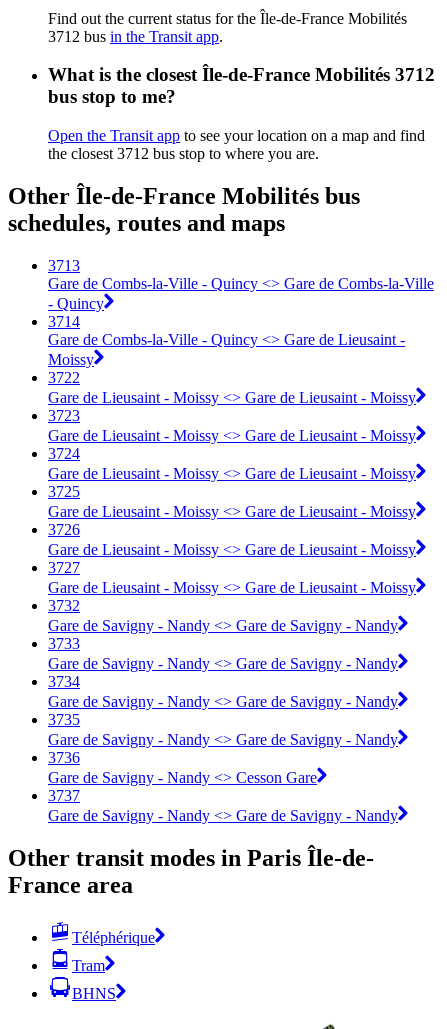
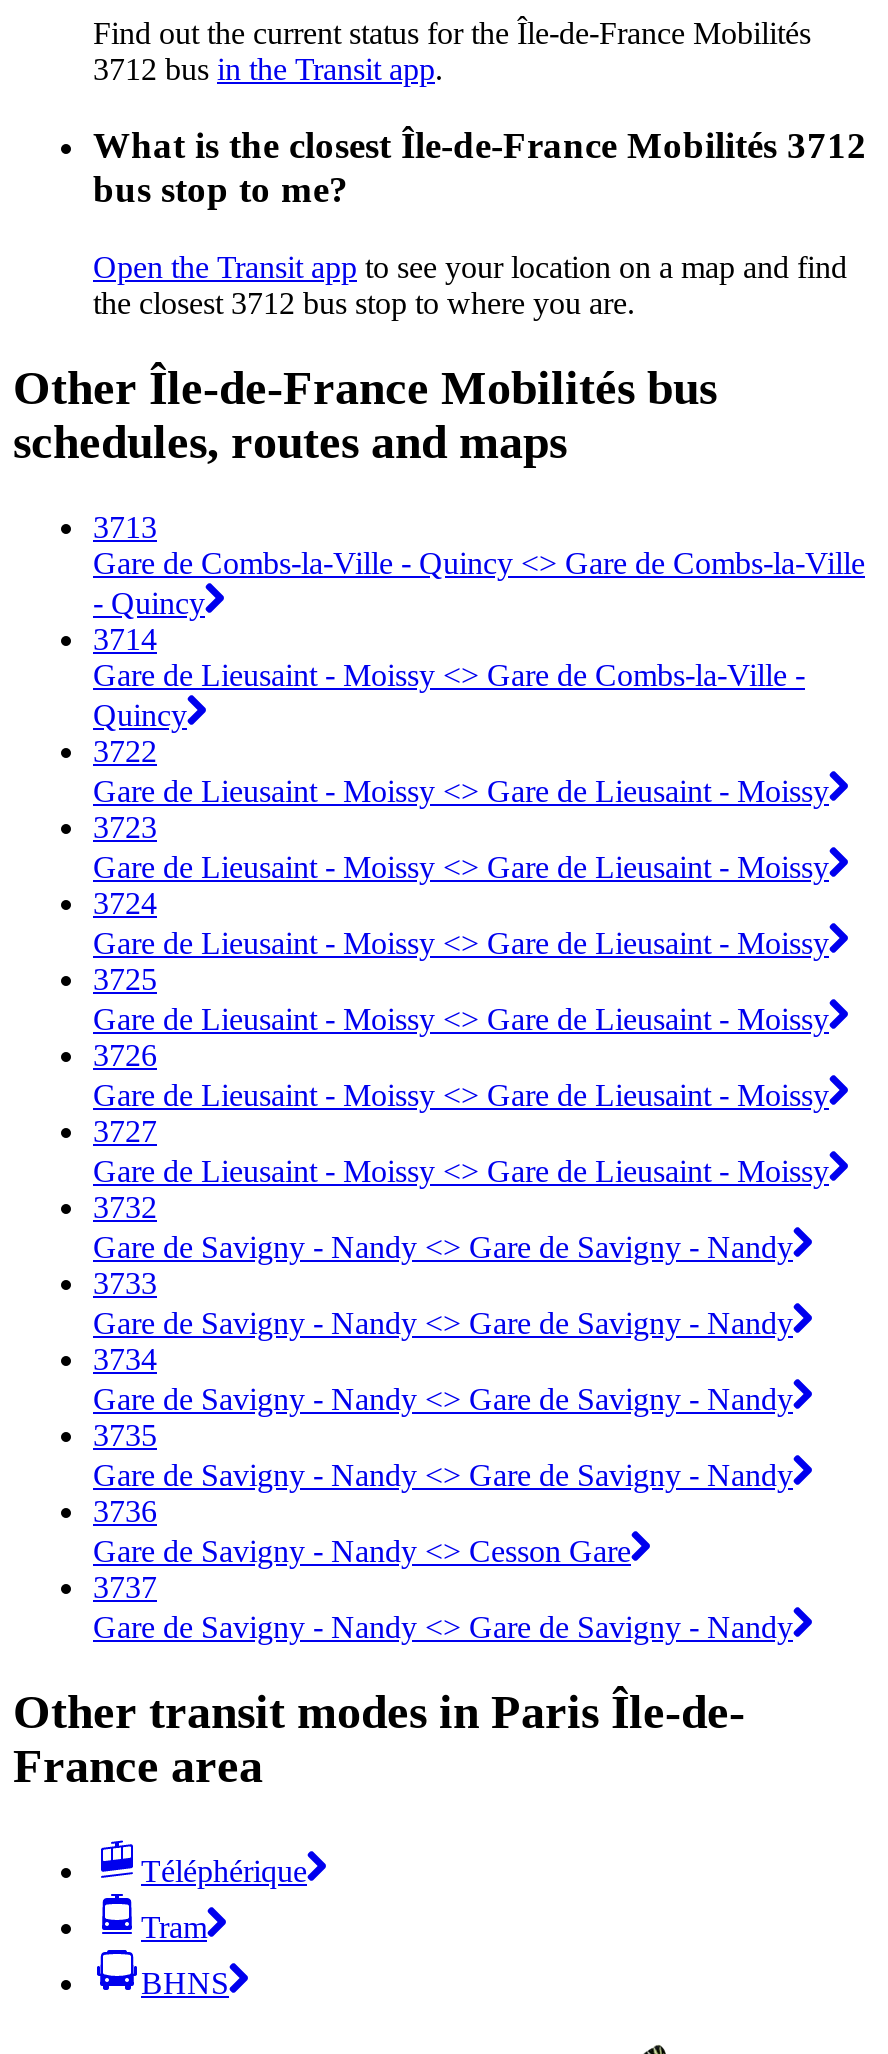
[48,331,405,368] Gare de Combs-la-Ville - Quincy <> Gare de Lieusaint - | Moissy -> [93,658,805,732] Gare de Lieusaint - Moissy <> Gare de Combs-la-Ville - | Quincy

